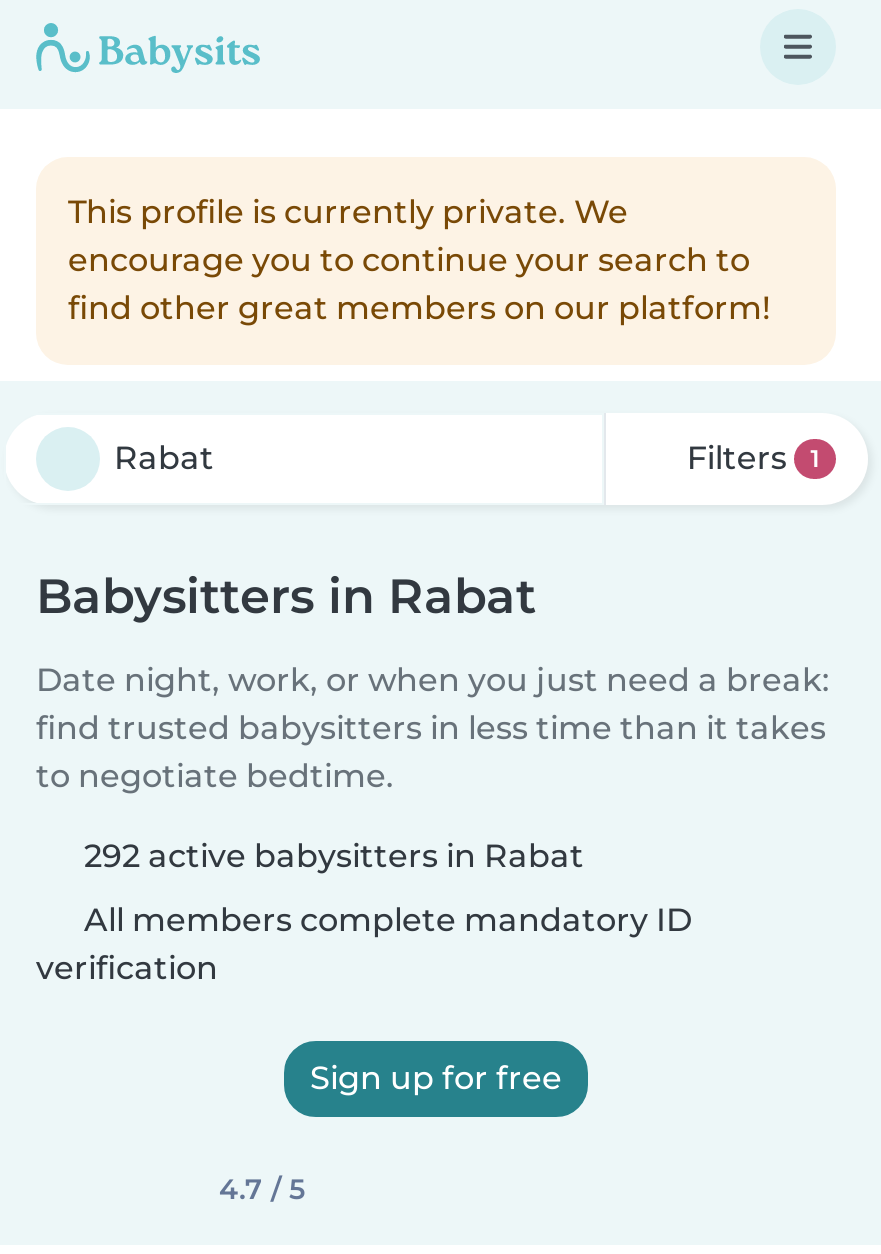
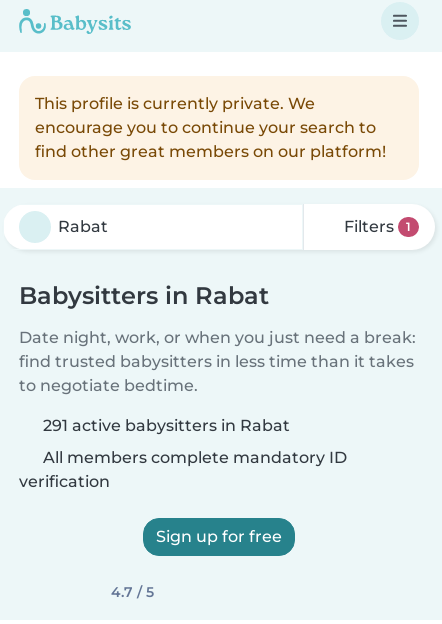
[84,837,584,875] 292 active babysitters in Rabat -> [43,416,290,435] 291 active babysitters in Rabat

